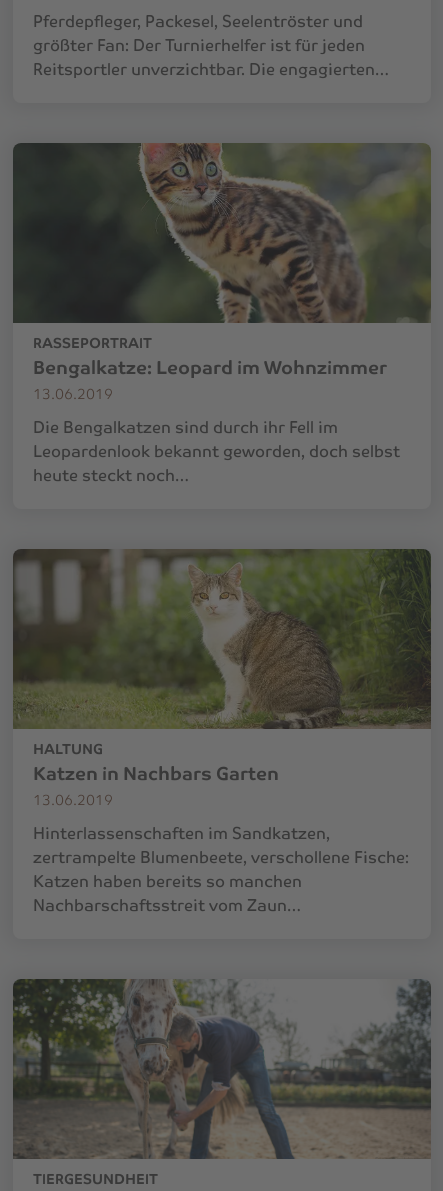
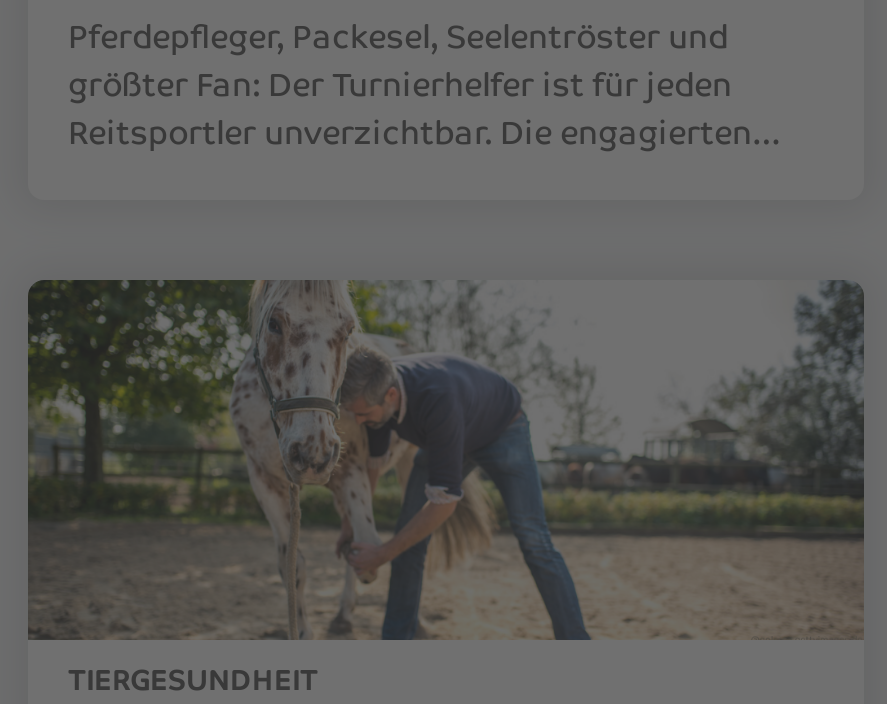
[13,142,432,486] [image] | RASSEPORTRAIT | Bengalkatze: Leopard im Wohnzimmer | 13.06.2019 | Die Bengalkatzen sind durch ihr Fell im | Leopardenlook bekannt geworden, doch selbst | heute steckt noch… -> none
[12,547,432,916] [image] | HALTUNG | Katzen in Nachbars Garten | 13.06.2019 | Hinterlassenschaften im Sandkatzen, | zertrampelte Blumenbeete, verschollene Fische: | Katzen haben bereits so manchen | Nachbarschaftsstreit vom Zaun… -> none

